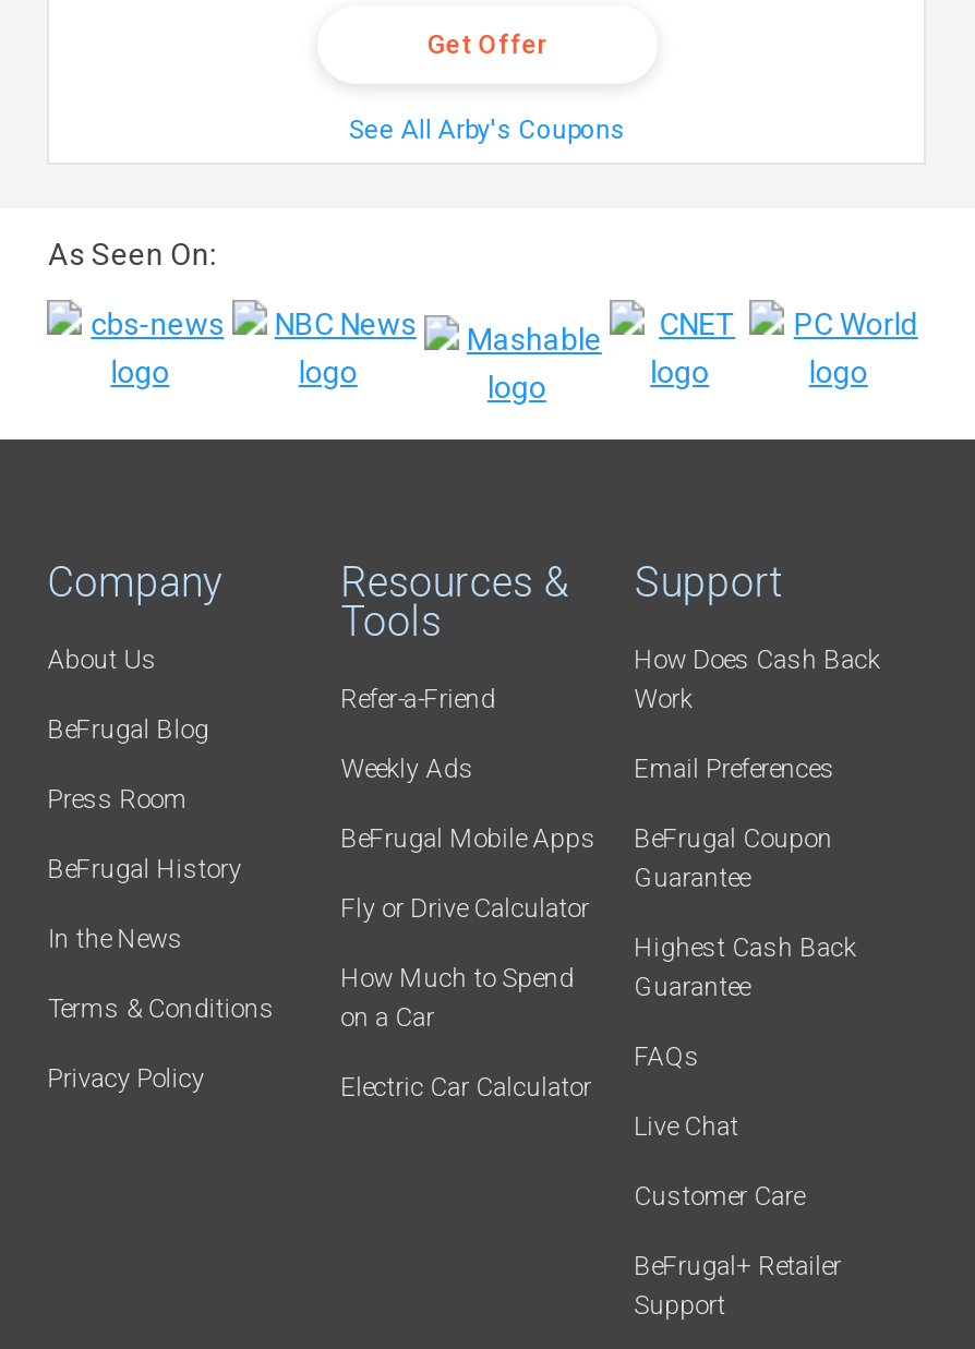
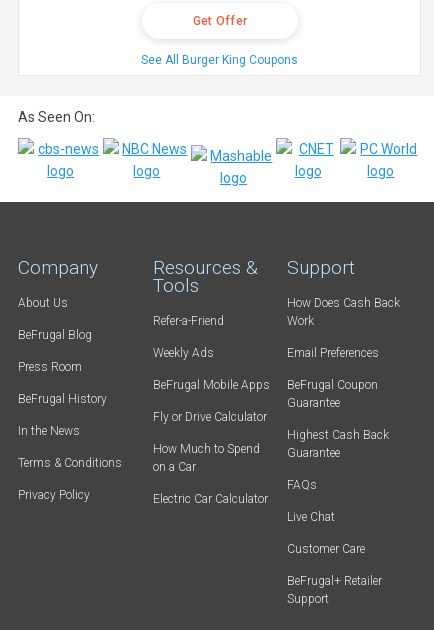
[349,115,626,145] See All Arby's Coupons -> [141,53,298,67] See All Burger King Coupons

